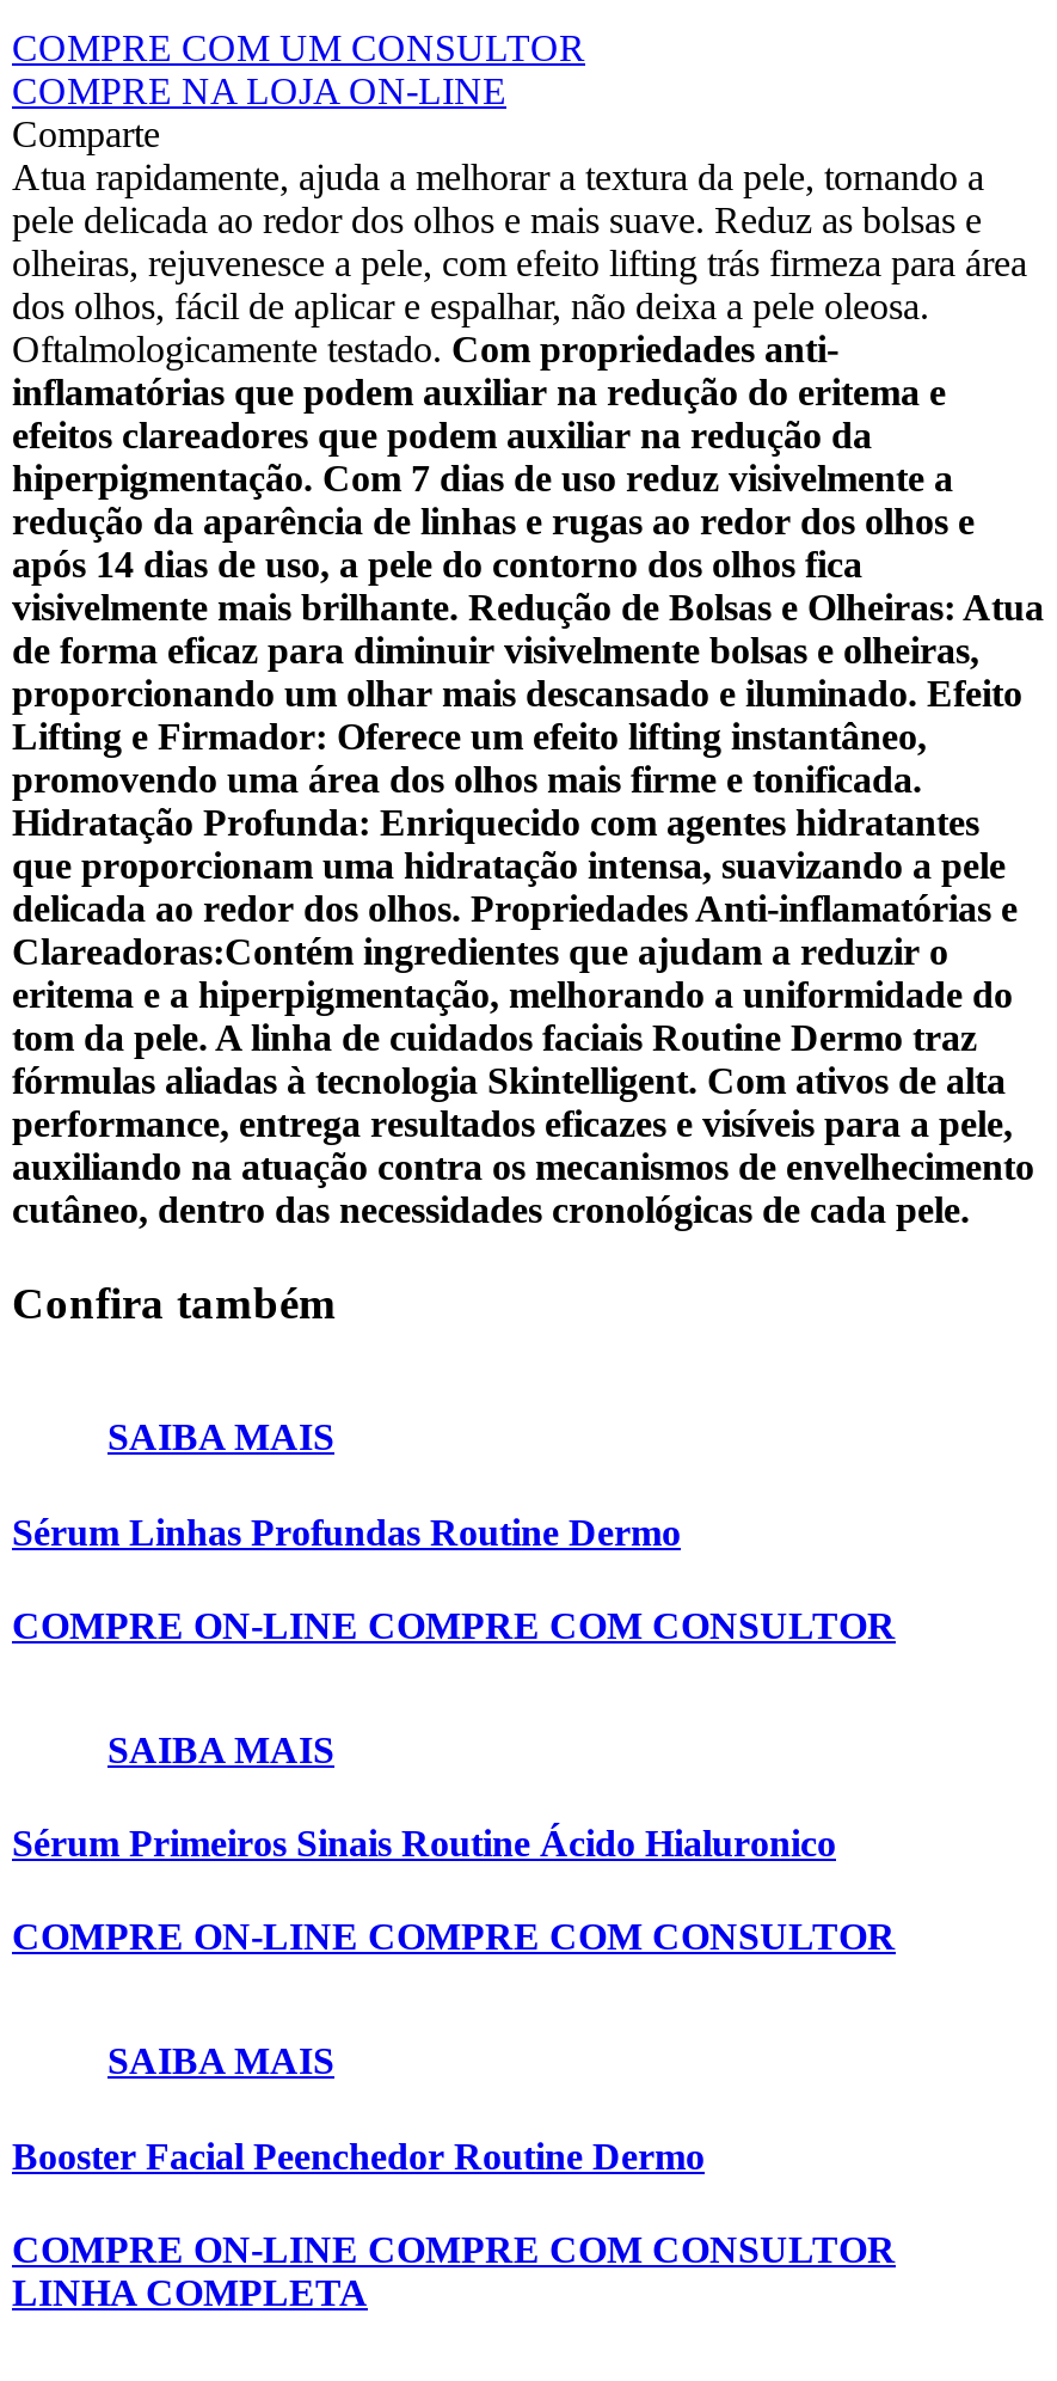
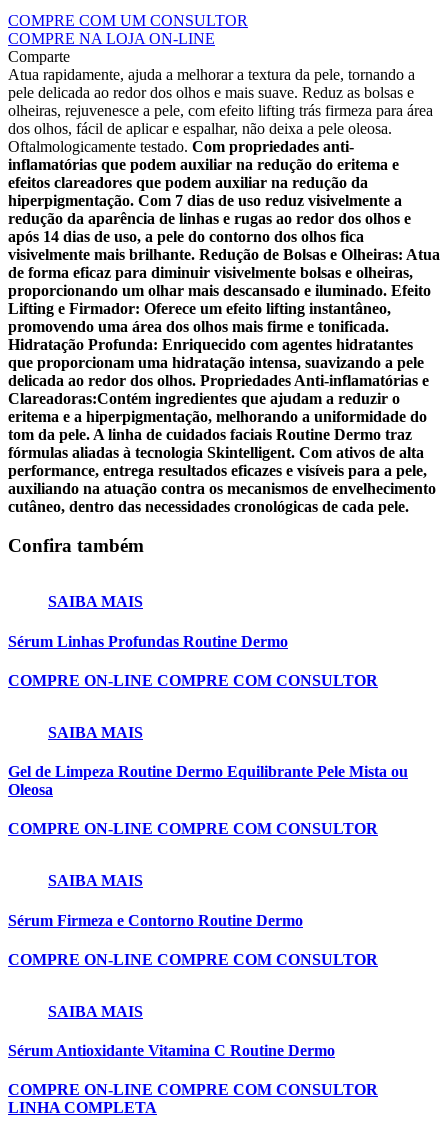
[12,1823,836,1863] Sérum Primeiros Sinais Routine Ácido Hialuronico -> [8,763,408,798] Gel de Limpeza Routine Dermo Equilibrante Pele Mista ou | Oleosa
[12,2135,705,2176] Booster Facial Peenchedor Routine Dermo -> [8,912,378,1059] Sérum Firmeza e Contorno Routine Dermo | COMPRE ON-LINE COMPRE COM CONSULTOR | SAIBA MAIS | Sérum Antioxidante Vitamina C Routine Dermo

